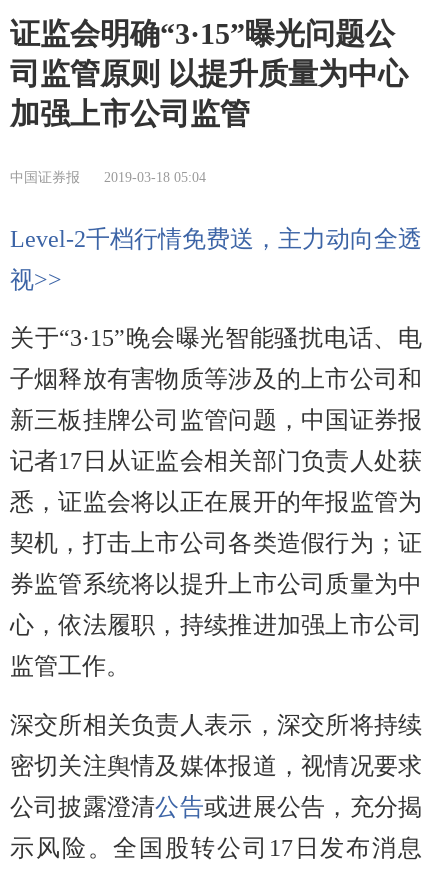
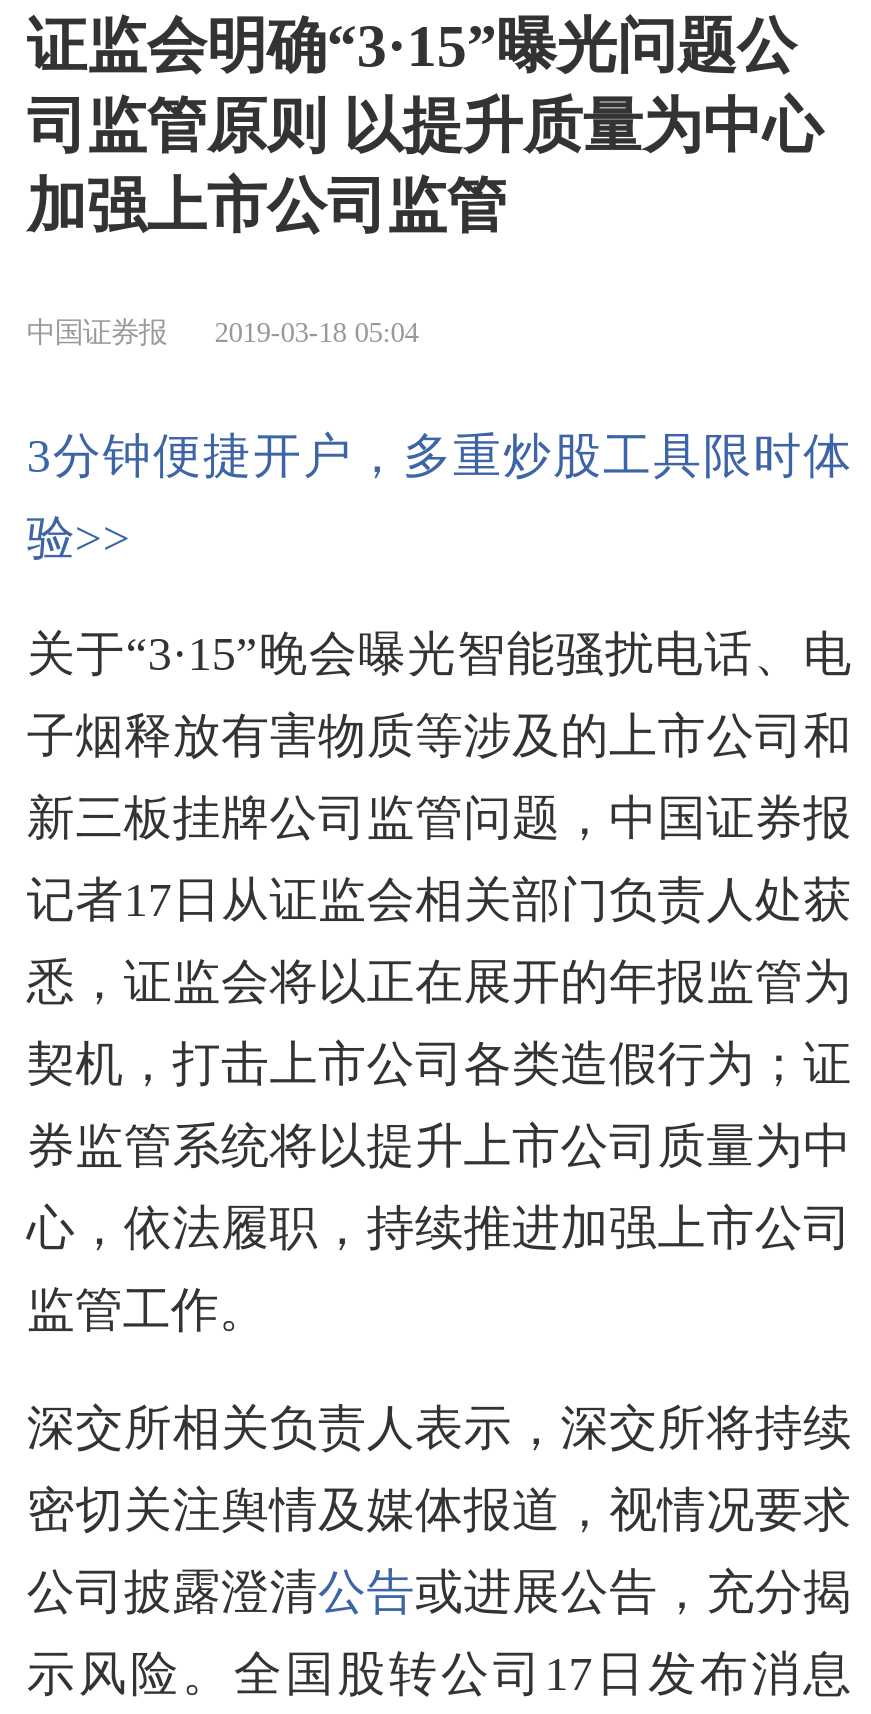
[10,225,422,251] Level-2千档行情免费送，主力动向全透 -> [27,429,851,481] 3分钟便捷开户，多重炒股工具限时体
[10,266,62,292] 视>> -> [27,511,131,563] 验>>

